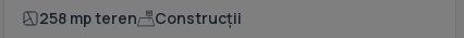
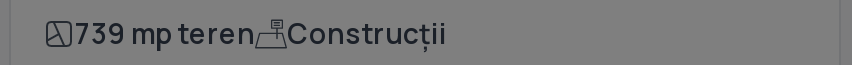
[39,8,242,28] 258 mp teren Construcții -> [75,14,447,52] 739 mp teren Construcții

